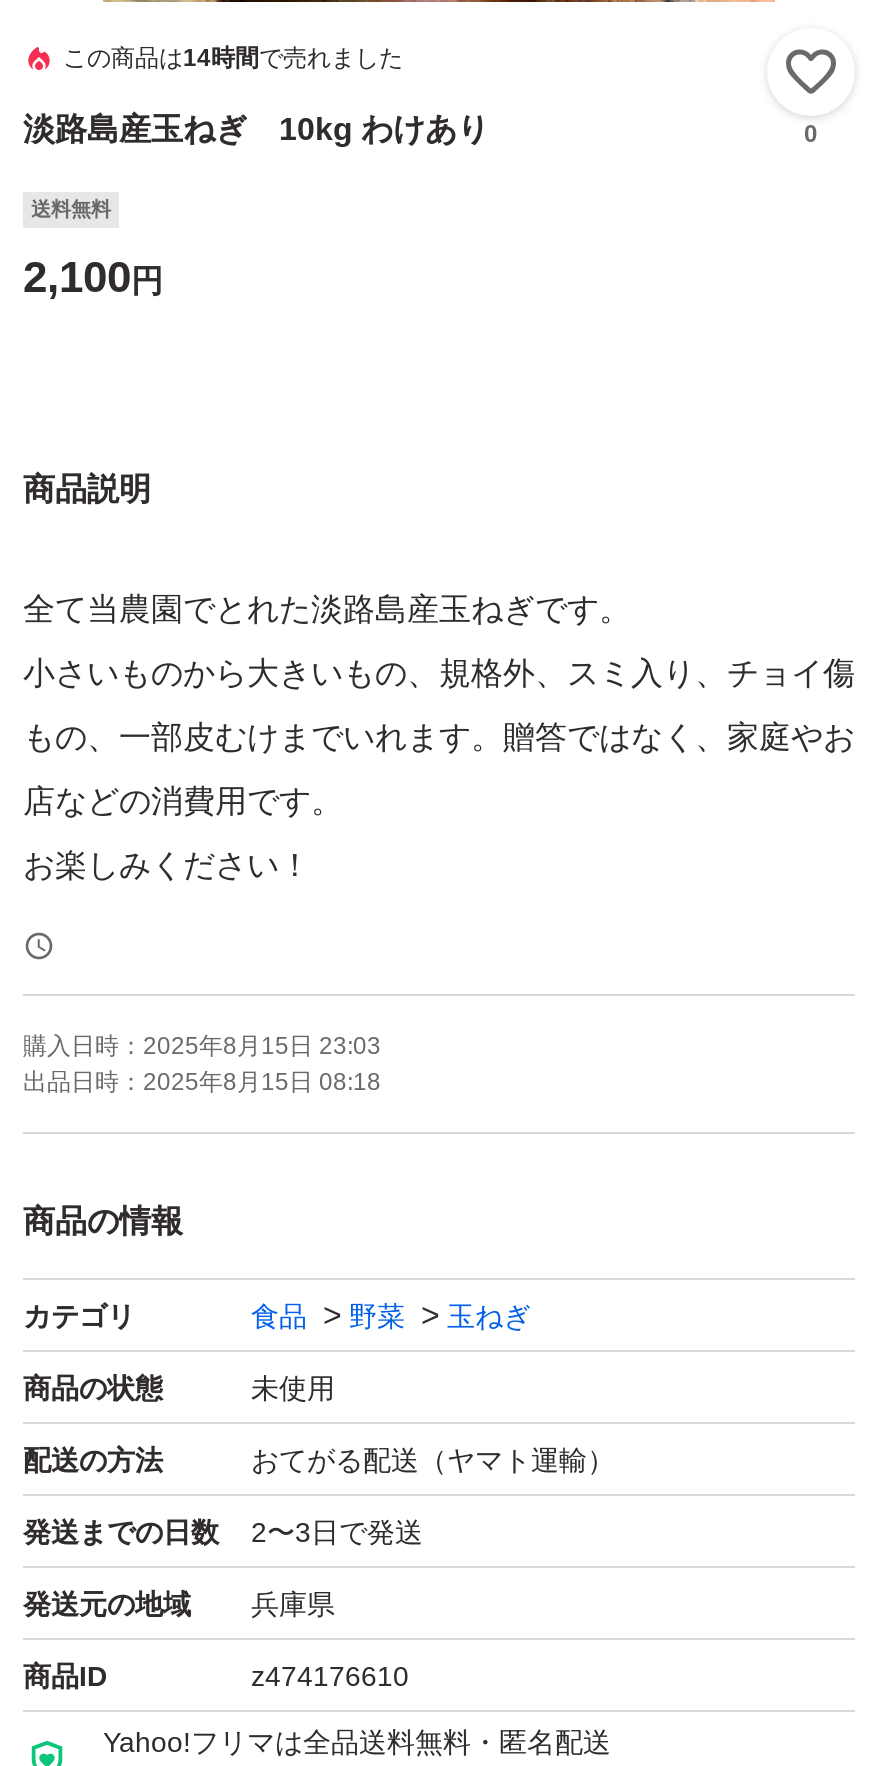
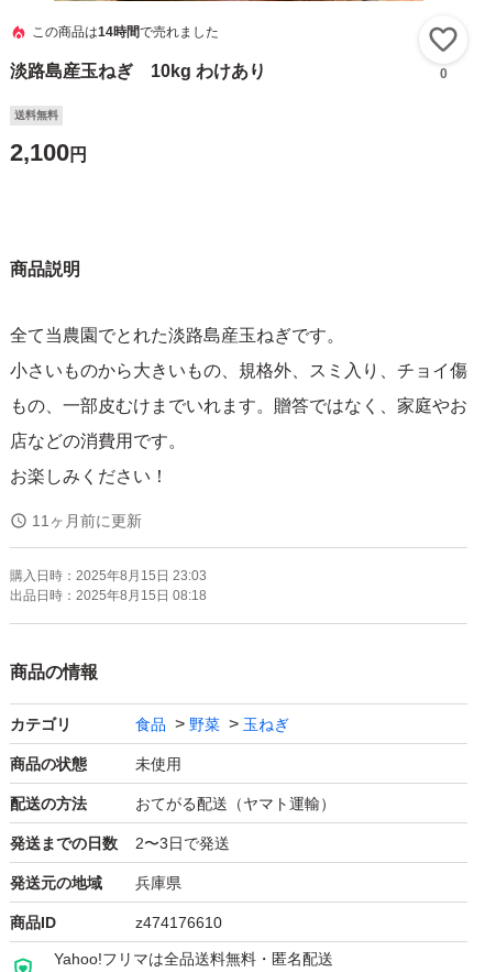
none -> [32,512,142,530] 11ヶ月前に更新

